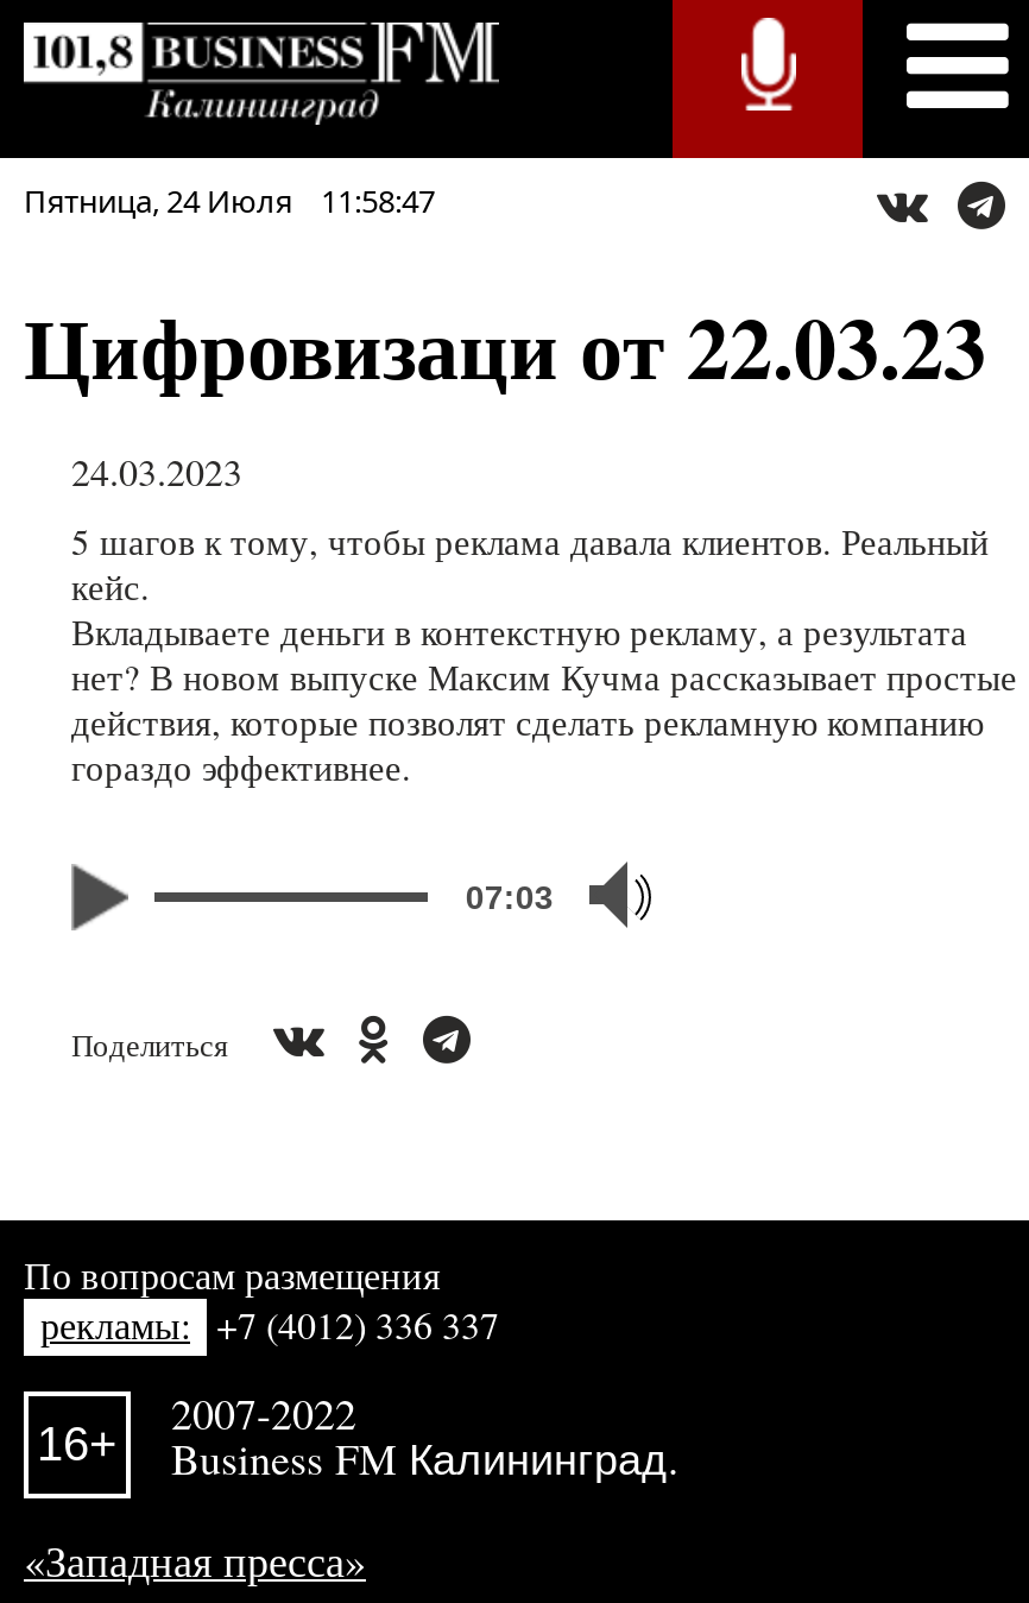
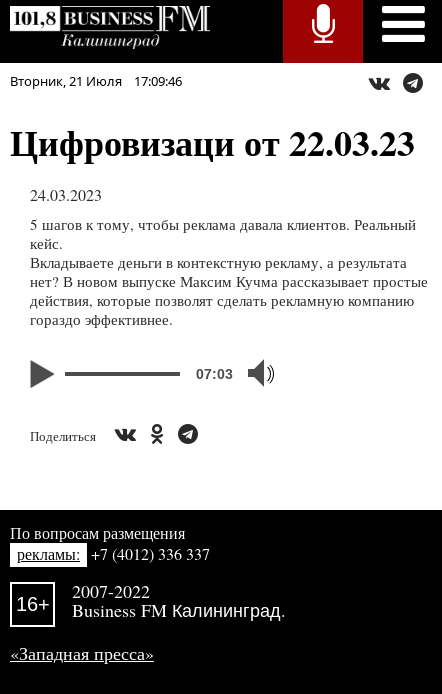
[24,179,435,222] Пятница, 24 Июля 11:58:47 -> [10,72,182,90] Вторник, 21 Июля 17:09:46

